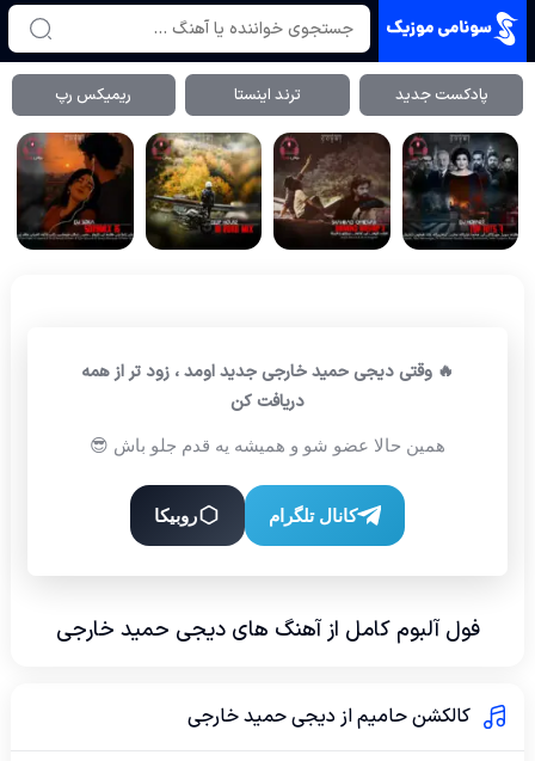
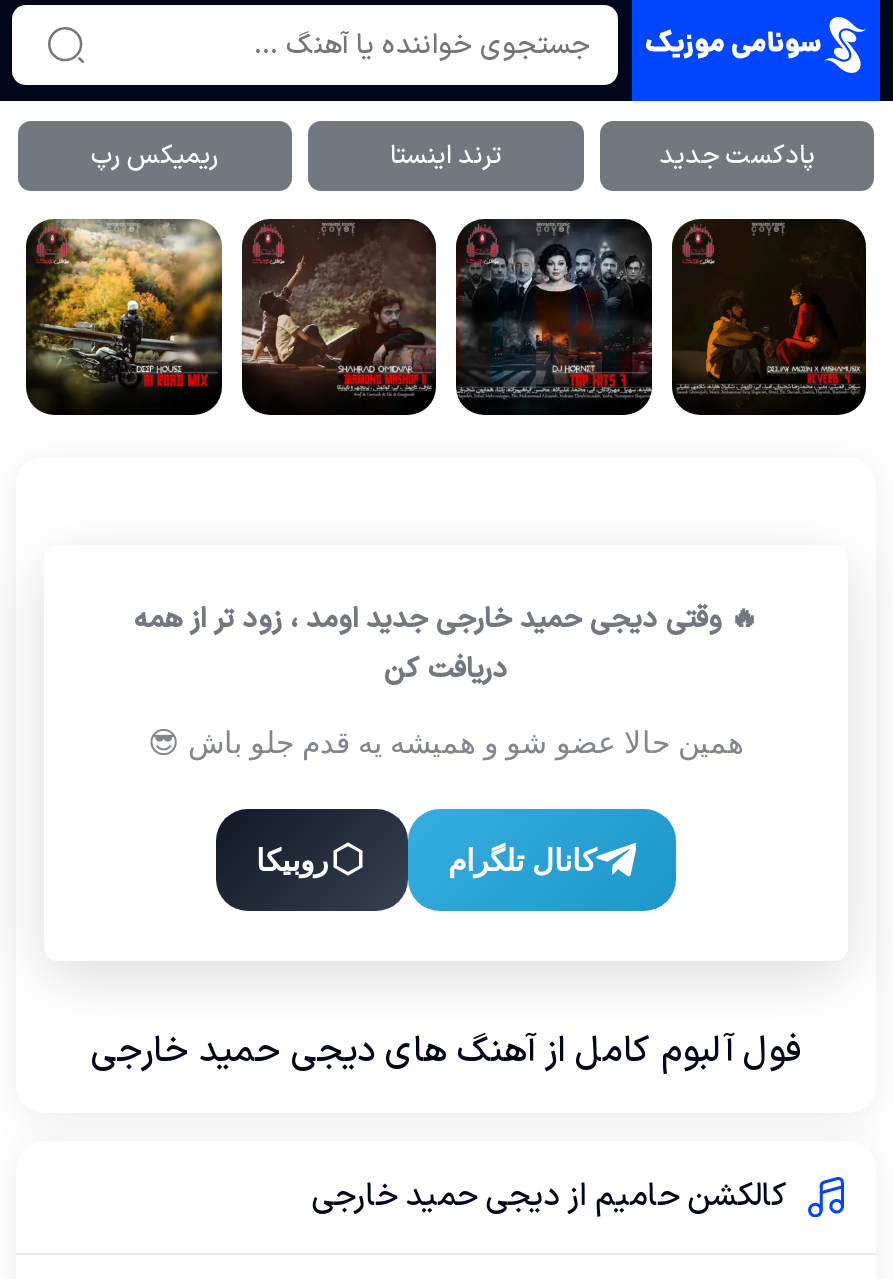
[17,133,135,239] [image] -> [28,219,224,395] [image]
[146,133,263,238] [image] -> [240,219,438,397] [image]
[273,134,391,239] [image] -> [456,223,652,399] [image]
[401,133,518,237] [image] -> [674,219,866,391] [image]

